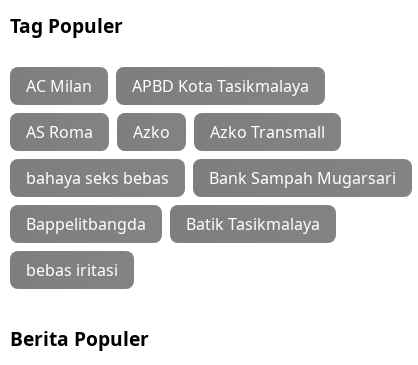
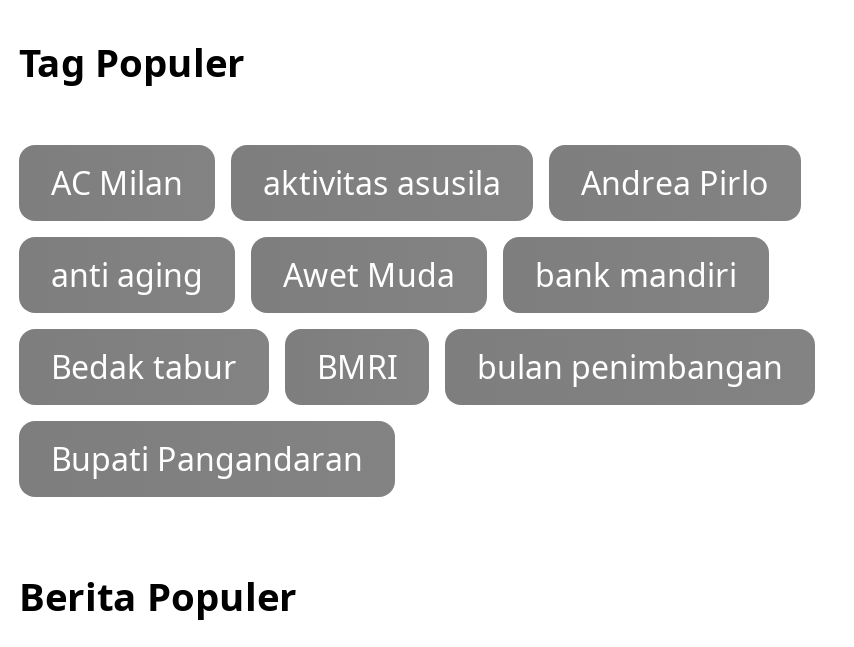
[26,75,396,281] APBD Kota Tasikmalaya | AS Roma | Azko | Azko Transmall | bahaya seks bebas | Bank Sampah Mugarsari | Bappelitbangda | Batik Tasikmalaya | bebas iritasi -> [51,161,783,481] aktivitas asusila | Andrea Pirlo | anti aging | Awet Muda | bank mandiri | Bedak tabur | BMRI | bulan penimbangan | Bupati Pangandaran

